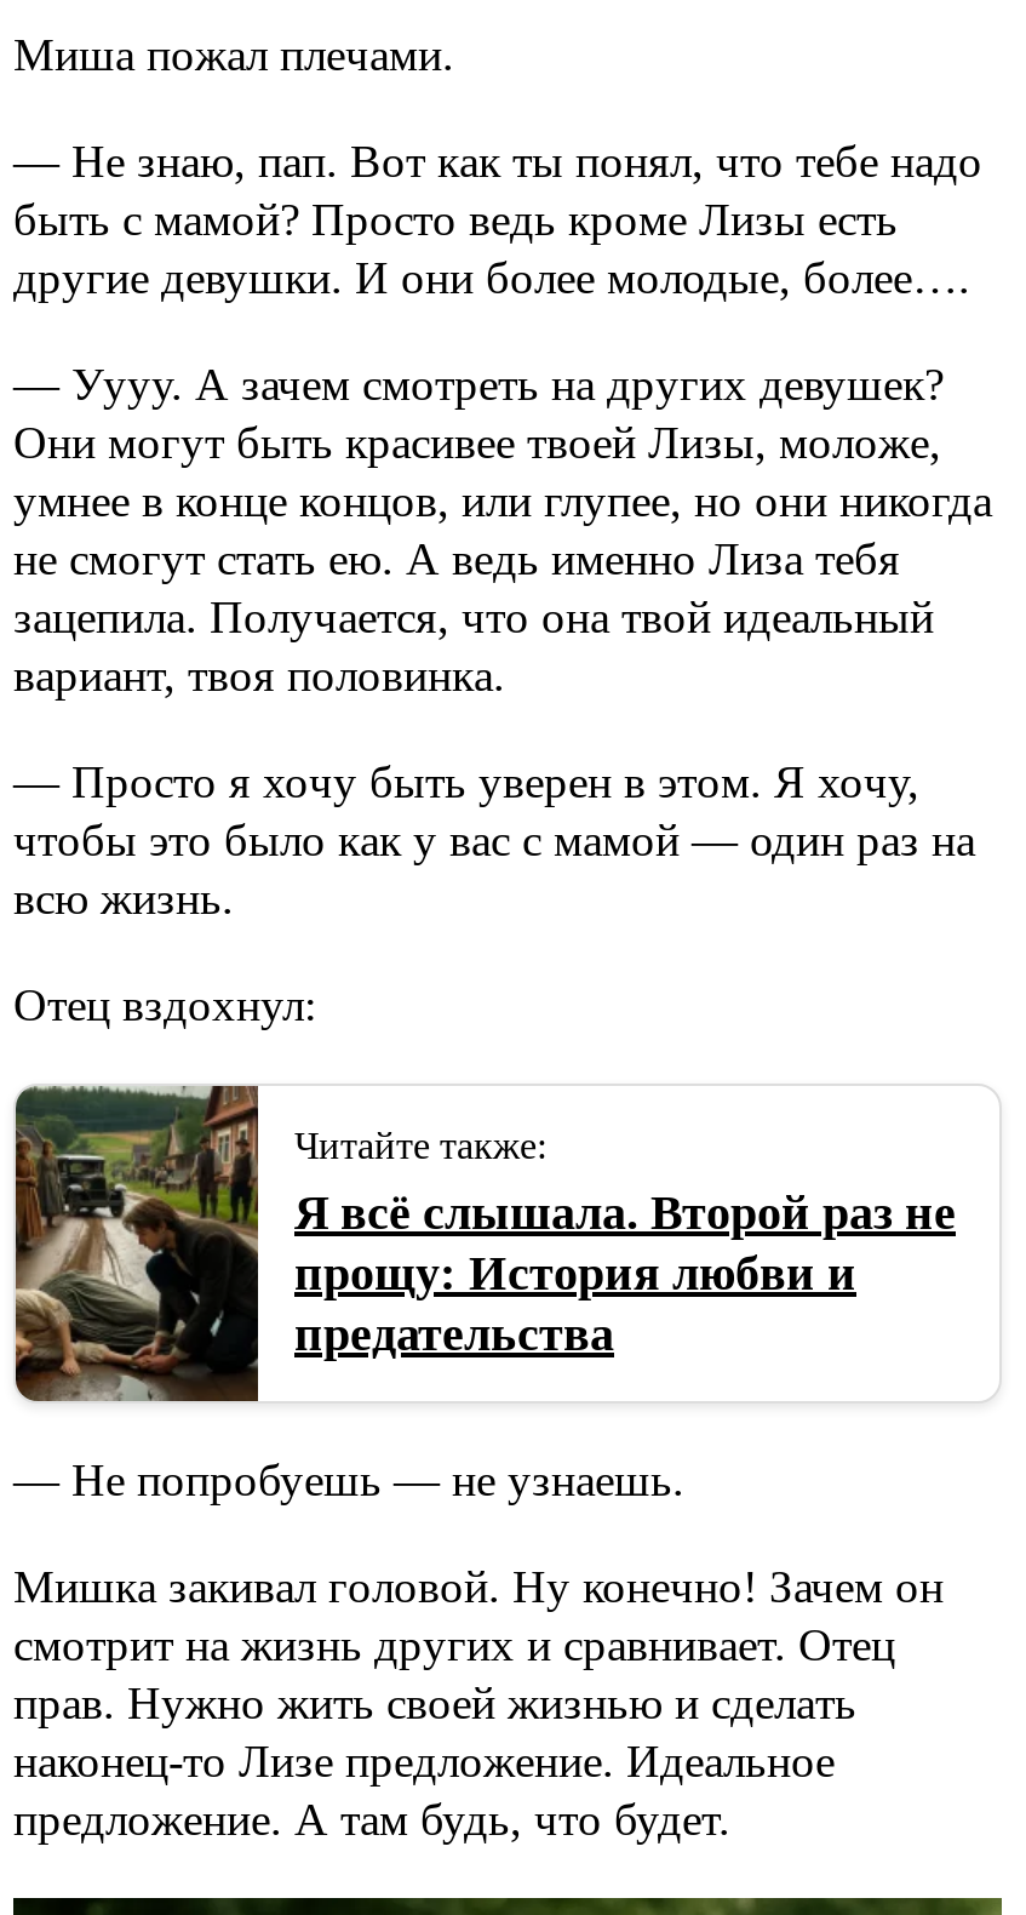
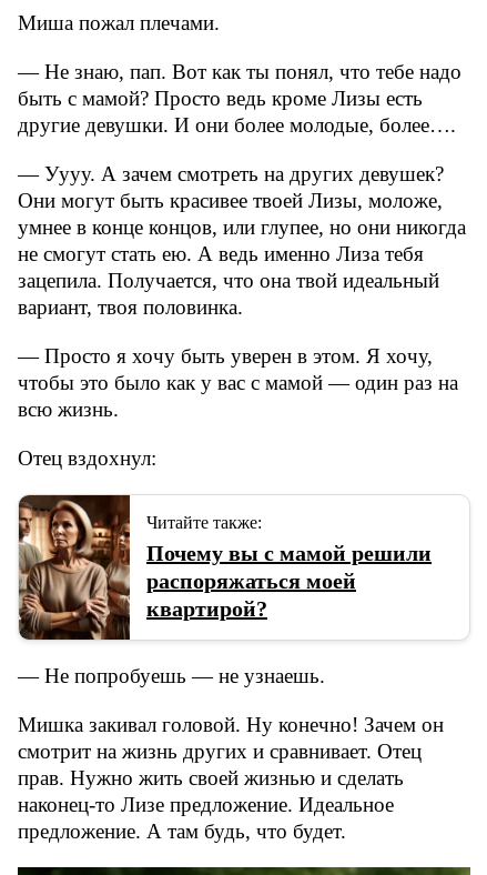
[13,1086,956,1404] [image] | Я всё слышала. Второй раз не | прощу: История любви и | предательства -> [18,494,432,640] [image] | Почему вы с мамой решили | распоряжаться моей | квартирой?

